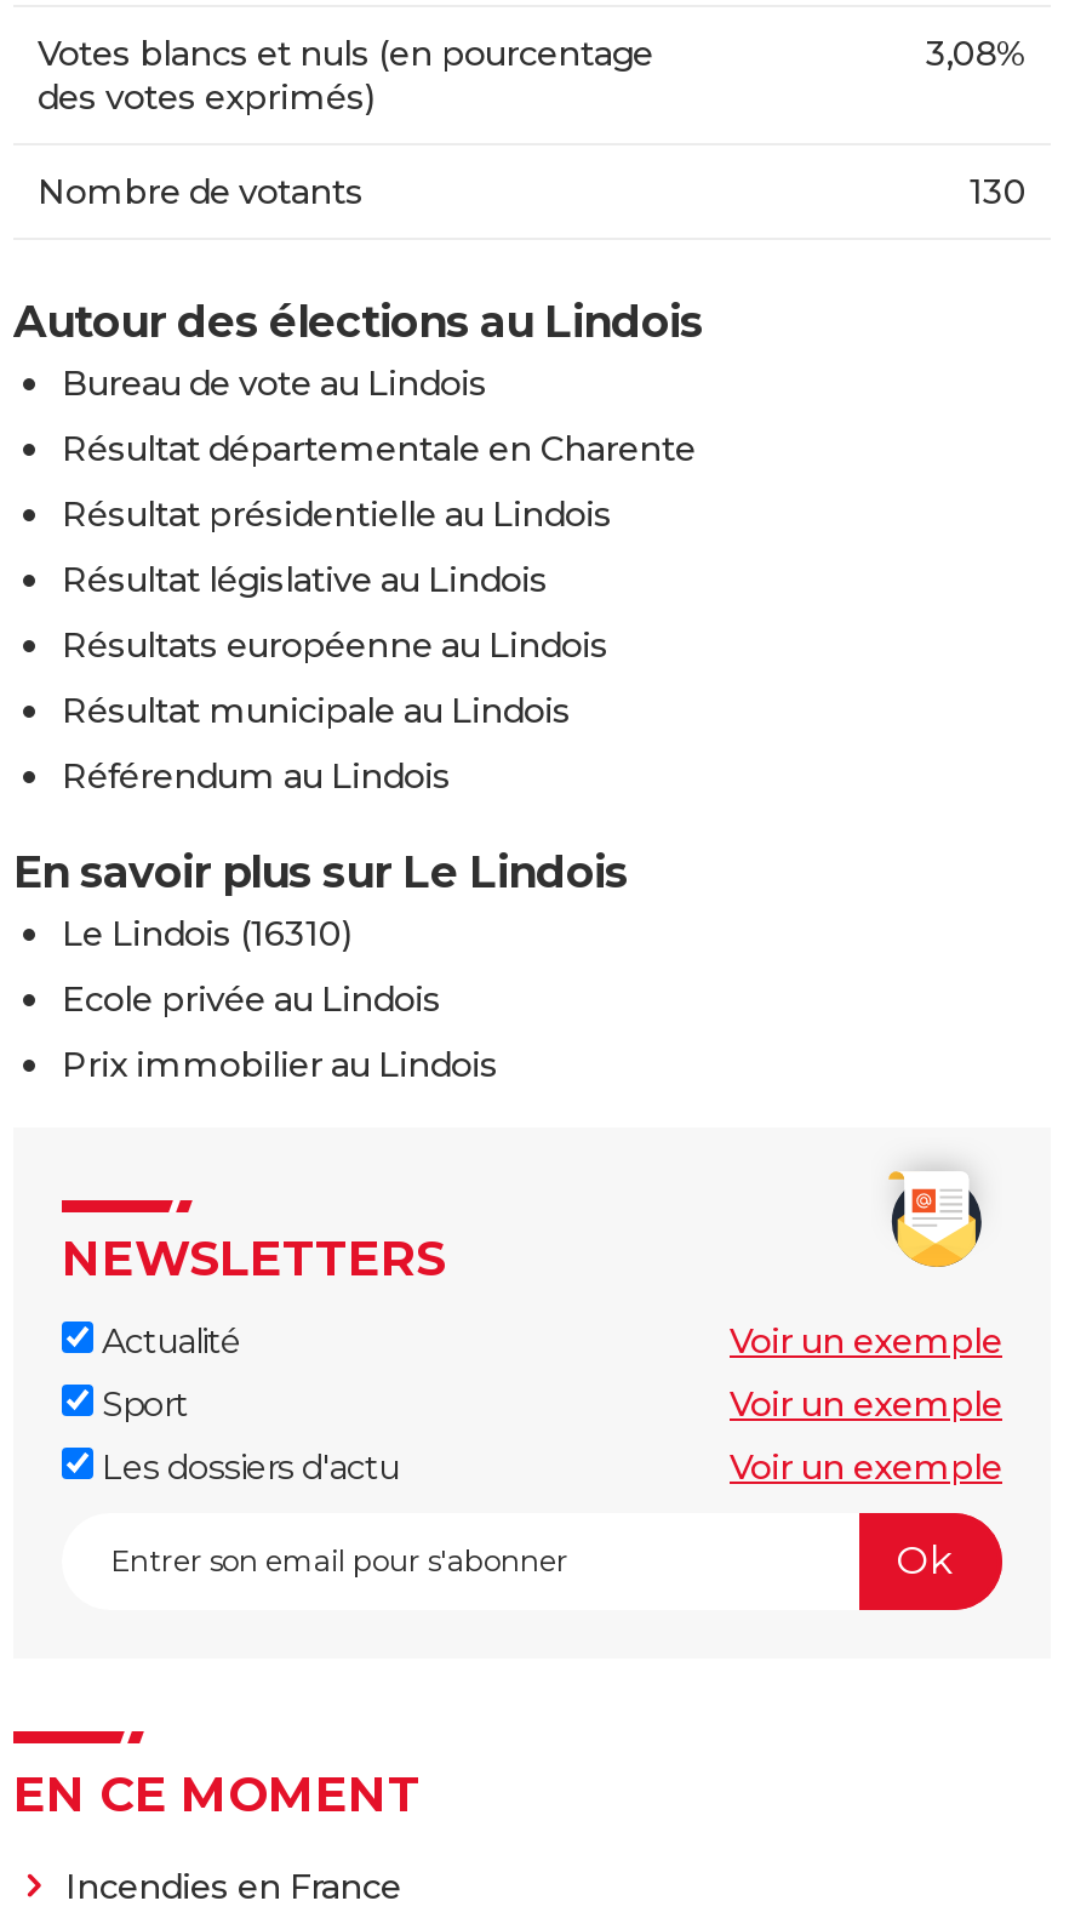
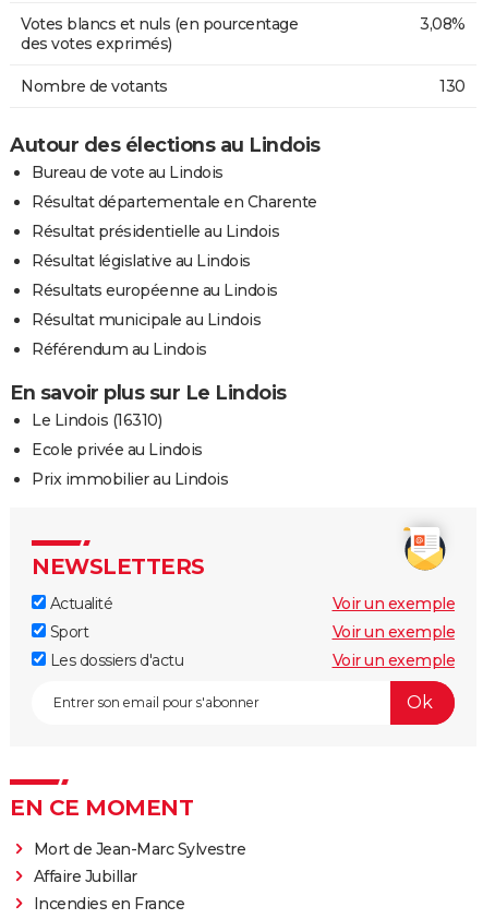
none -> [33,839,245,886] Mort de Jean-Marc Sylvestre | Affaire Jubillar

